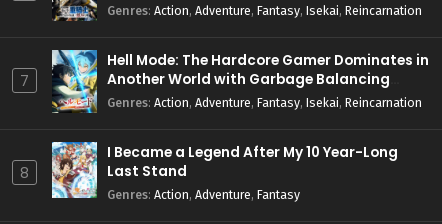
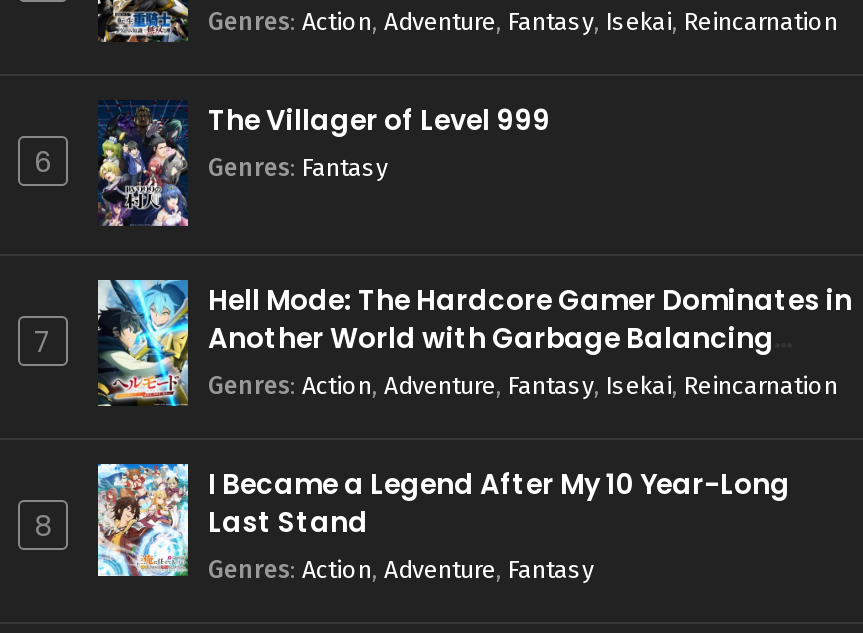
none -> [34,142,52,182] 6
none -> [98,100,550,228] [image] | The Villager of Level 999 | Genres: Fantasy

